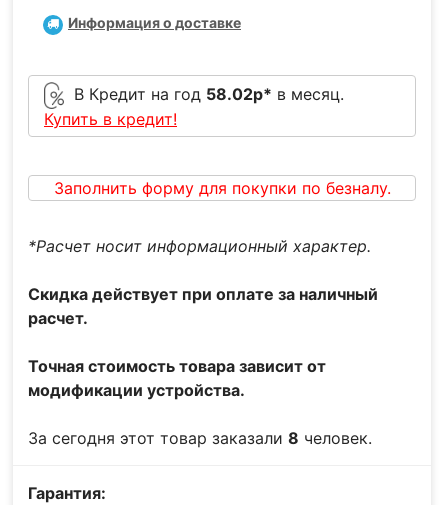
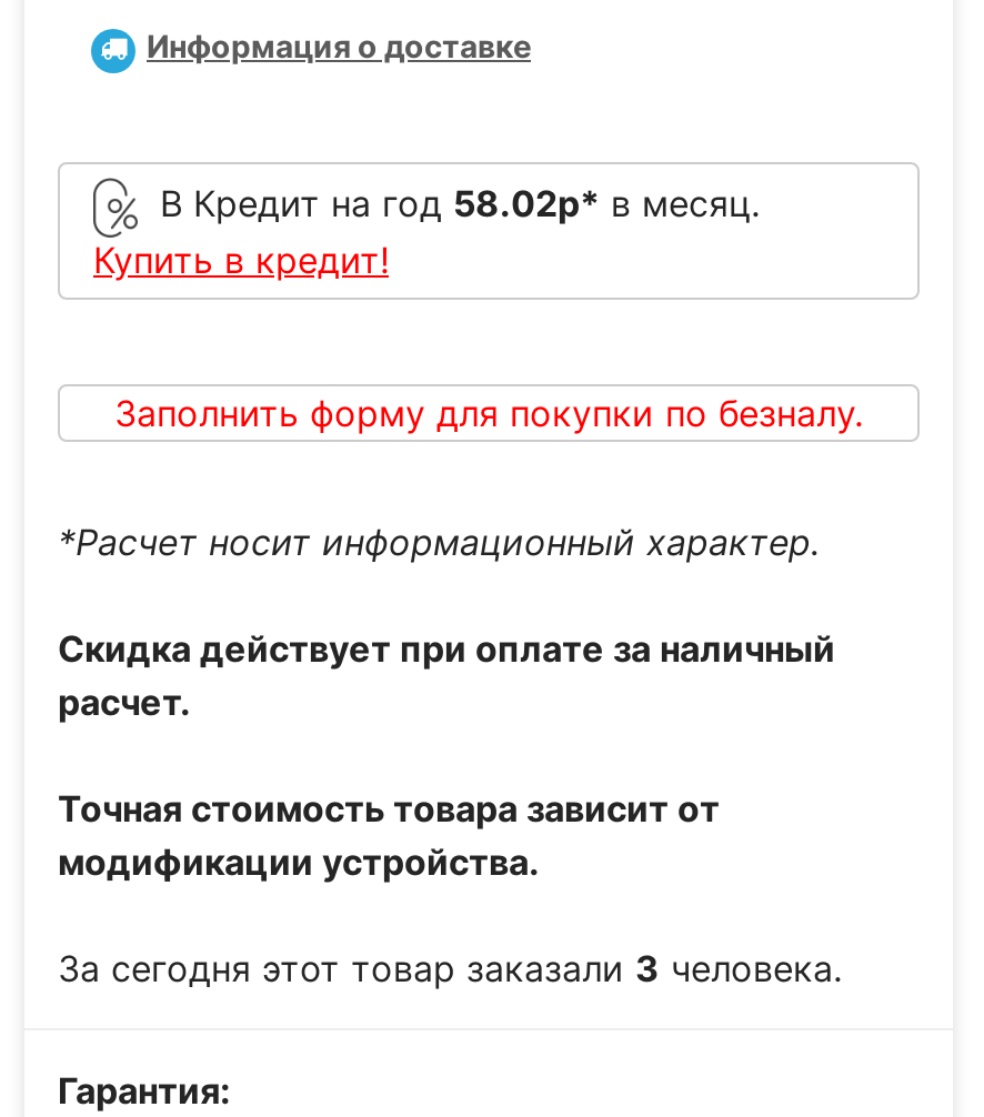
[28,428,372,448] За сегодня этот товар заказали 8 человек. -> [58,946,842,990] За сегодня этот товар заказали 3 человека.

